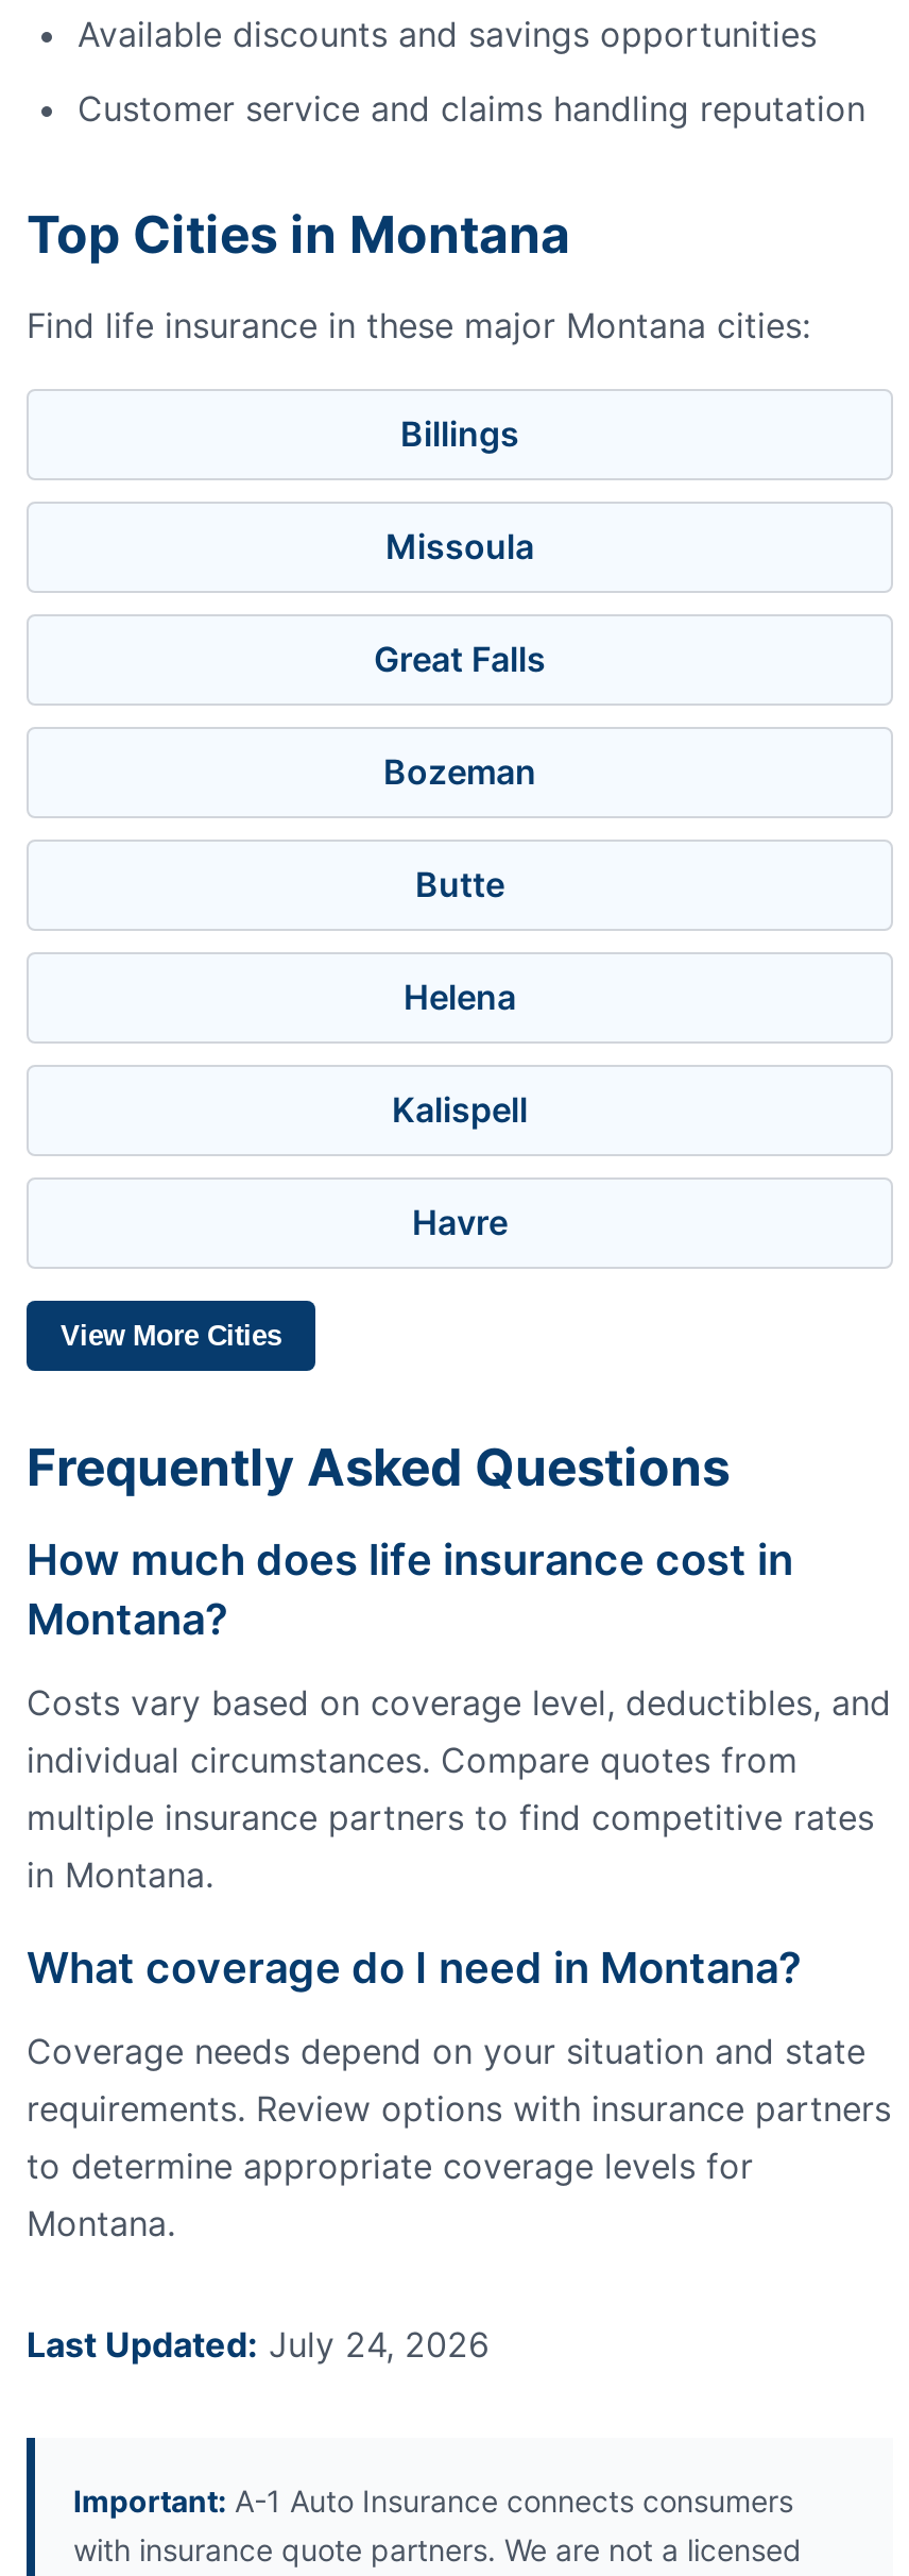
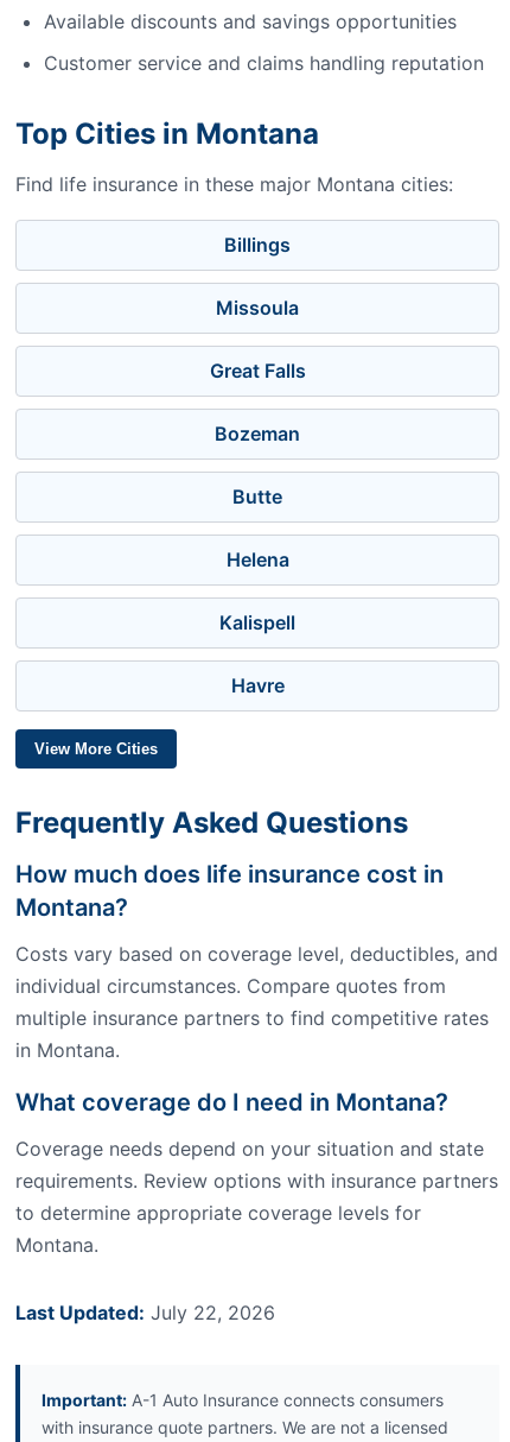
[27,2323,490,2366] Last Updated: July 24, 2026 -> [15,1301,275,1324] Last Updated: July 22, 2026

